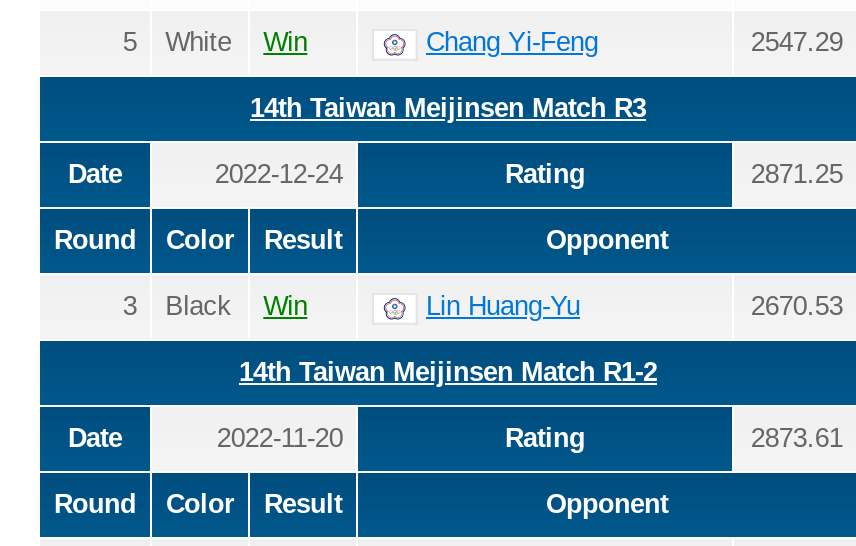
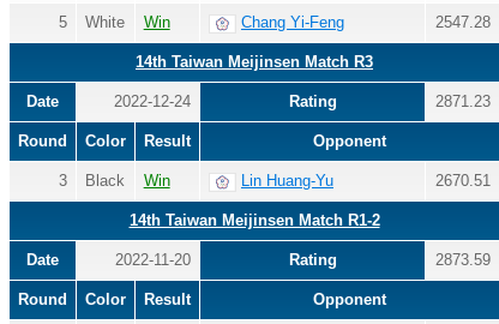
[751,27,843,57] 2547.29 -> [436,13,491,31] 2547.28
[751,159,843,189] 2871.25 -> [436,93,491,111] 2871.23
[751,291,843,321] 2670.53 -> [436,172,491,190] 2670.51
[751,423,843,453] 2873.61 -> [436,251,491,269] 2873.59

